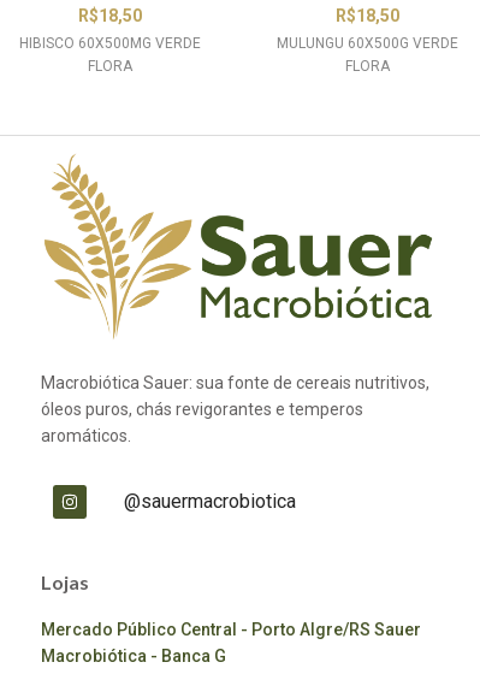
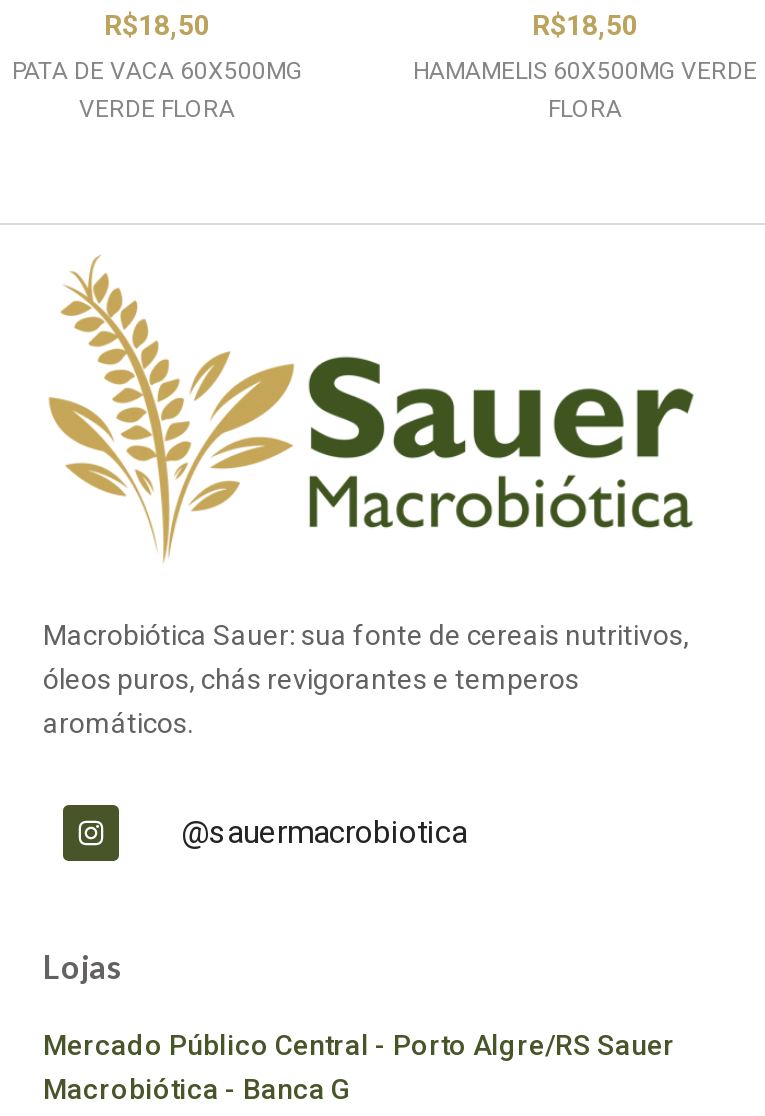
[19,35,200,75] HIBISCO 60X500MG VERDE | FLORA -> [12,57,302,123] PATA DE VACA 60X500MG | VERDE FLORA
[276,35,458,52] MULUNGU 60X500G VERDE -> [413,57,757,85] HAMAMELIS 60X500MG VERDE

